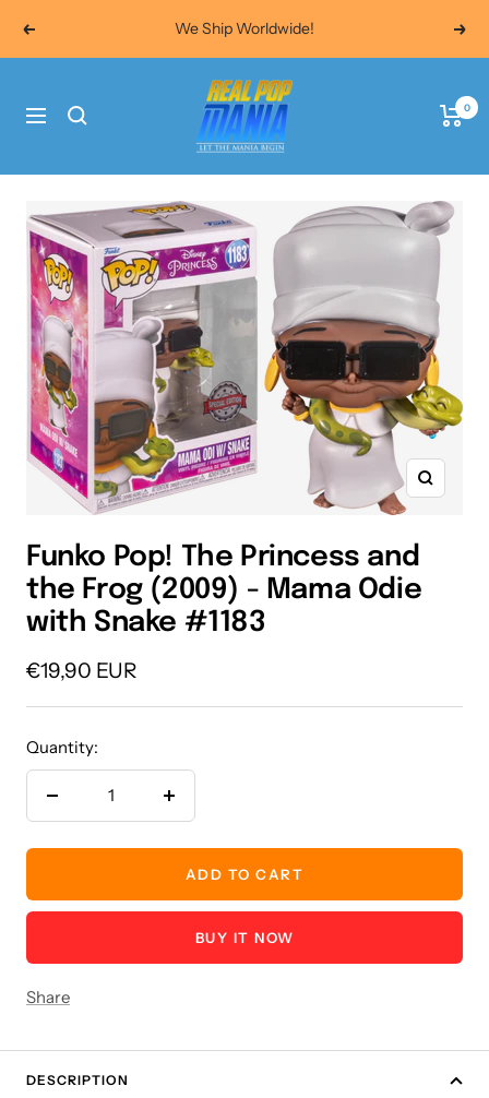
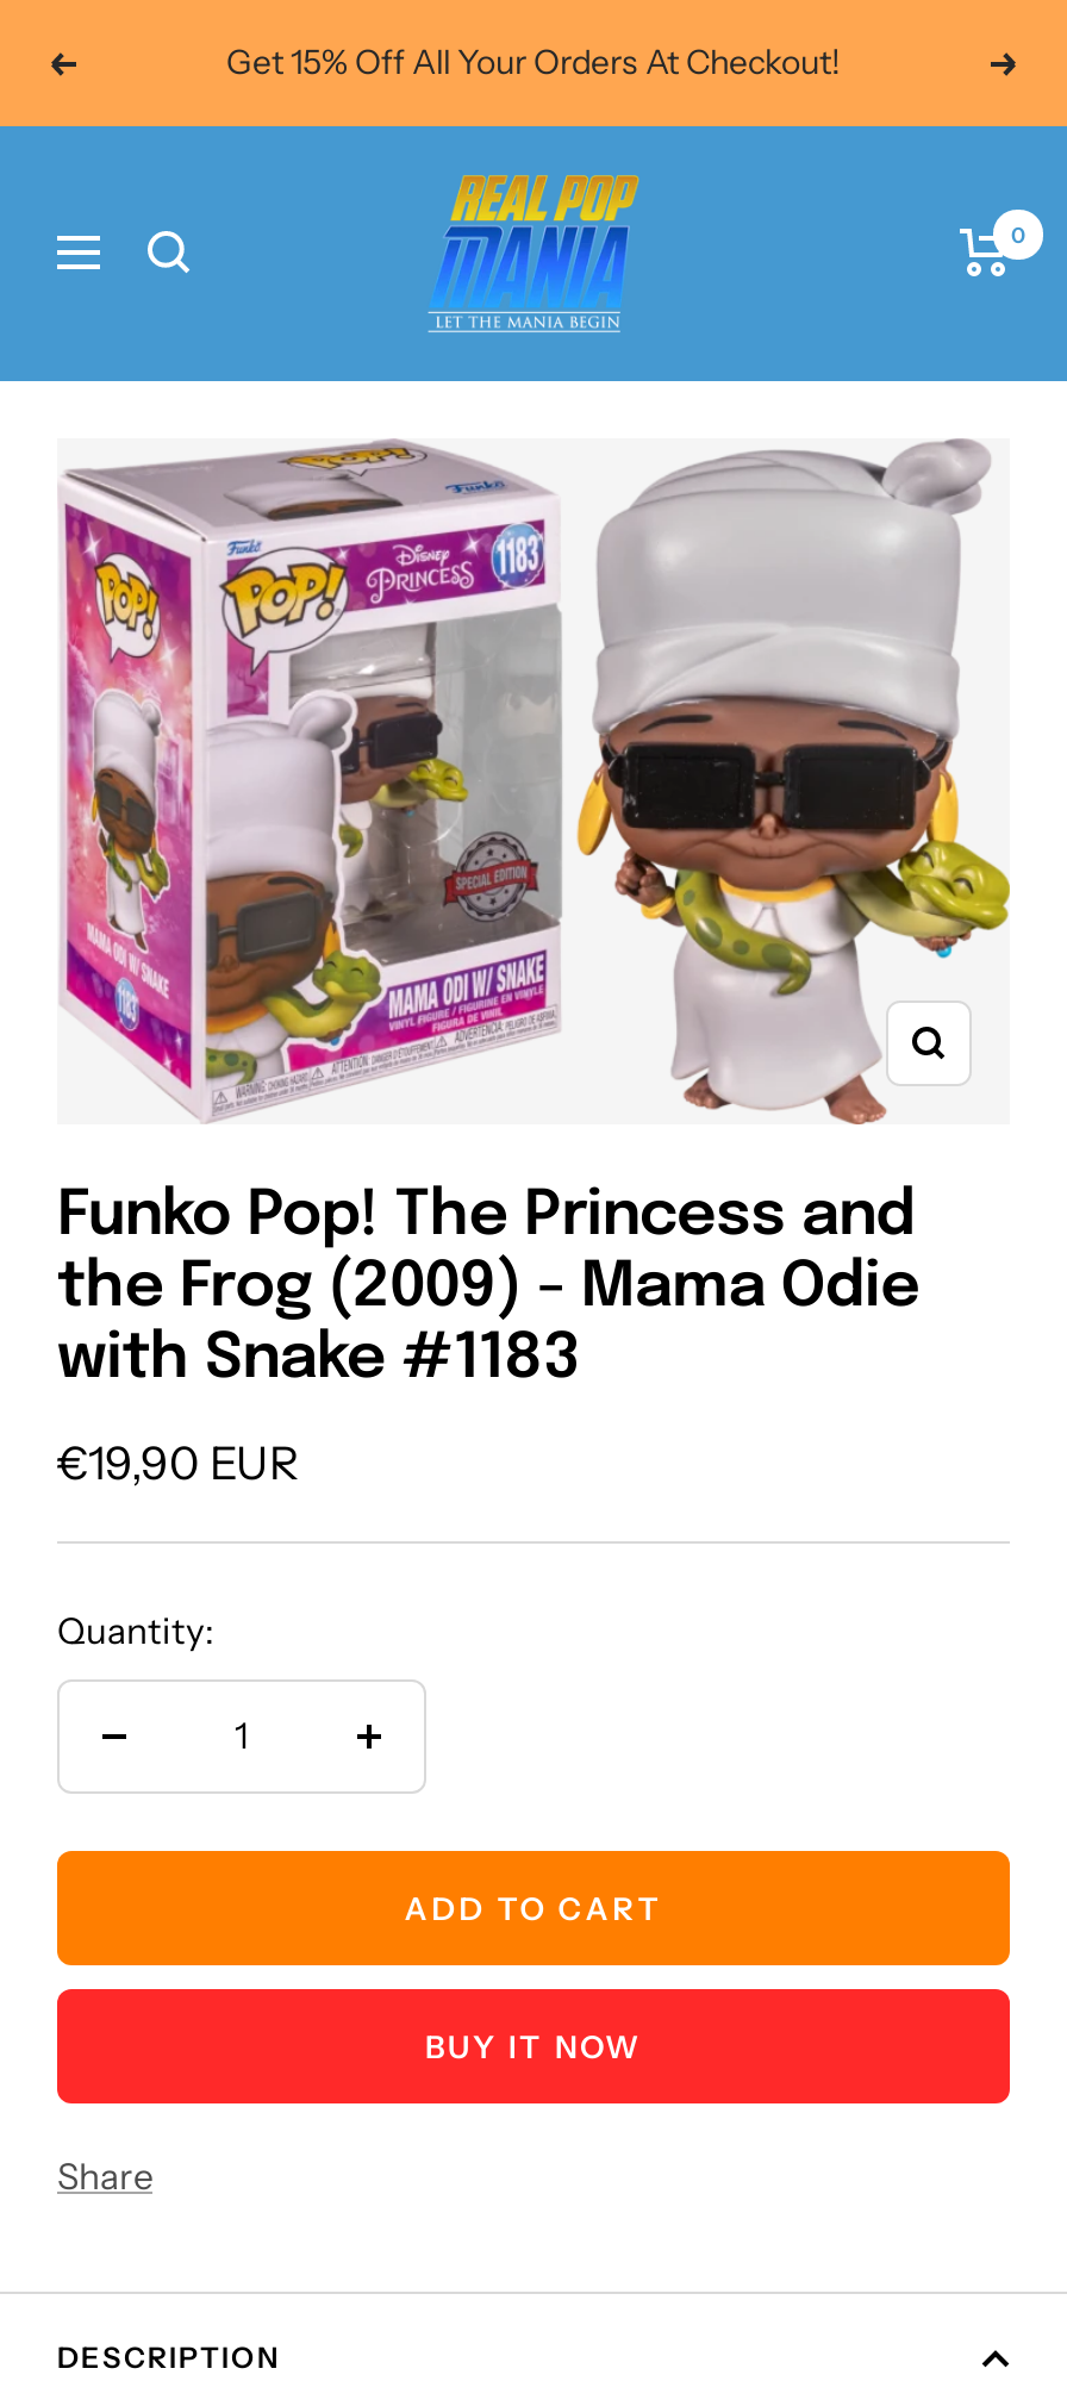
[175,19,314,38] We Ship Worldwide! -> [226,40,841,83] Get 15% Off All Your Orders At Checkout!

